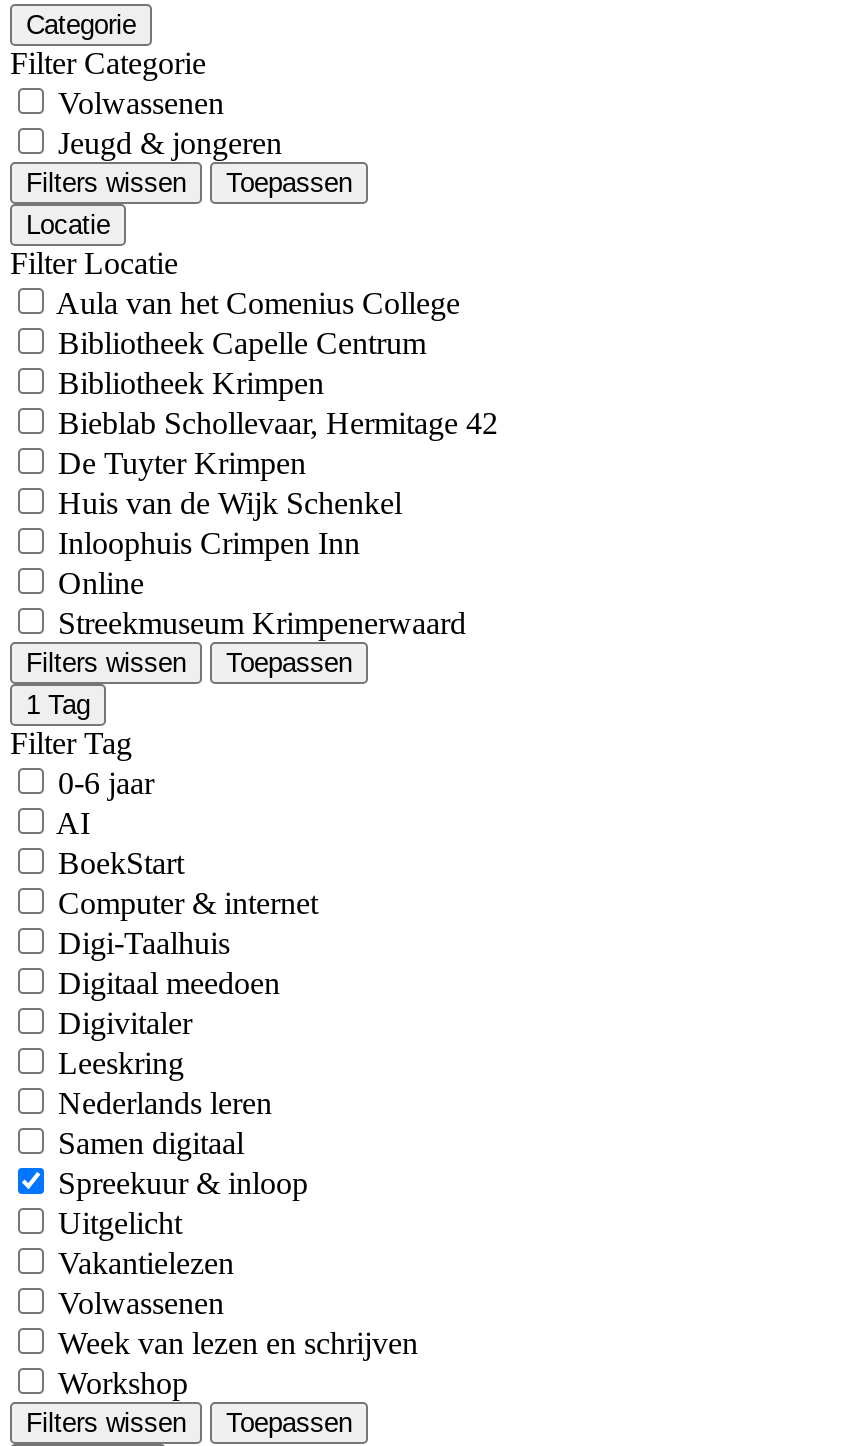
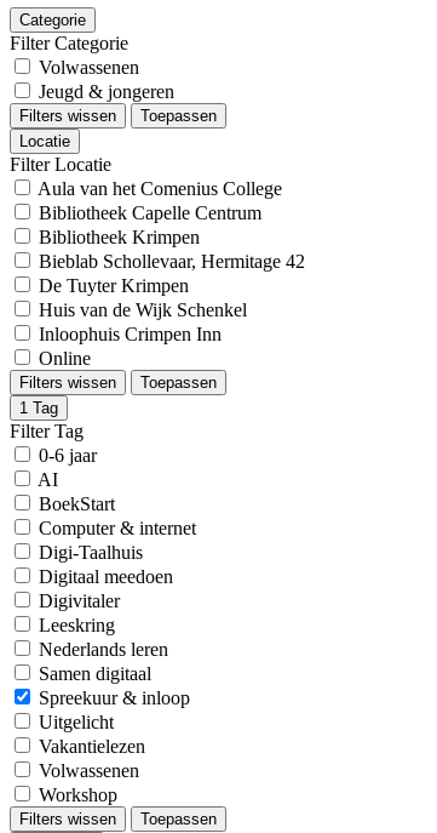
[58,606,466,640] Streekmuseum Krimpenerwaard -> none
[58,1326,418,1360] Week van lezen en schrijven -> none

